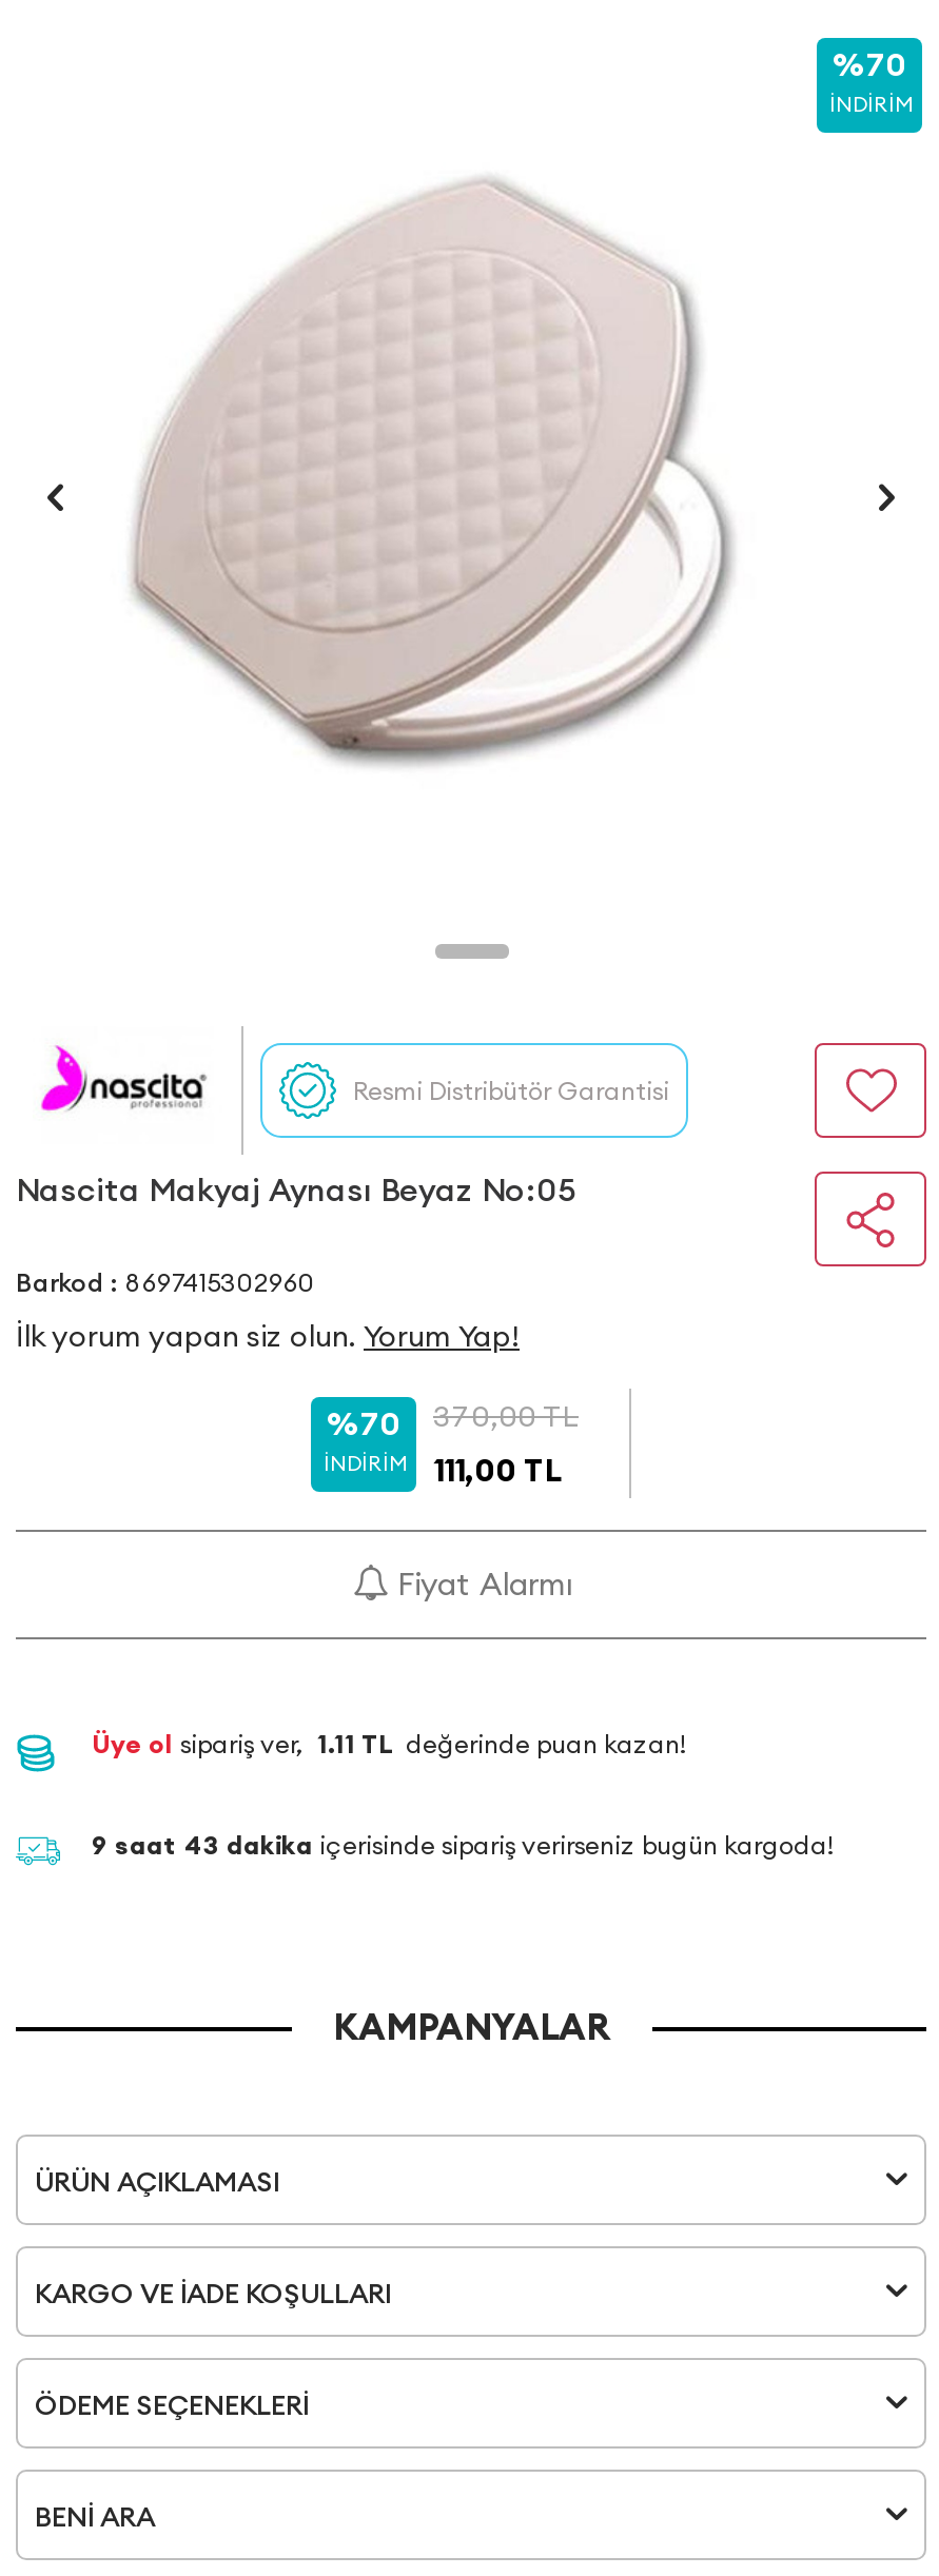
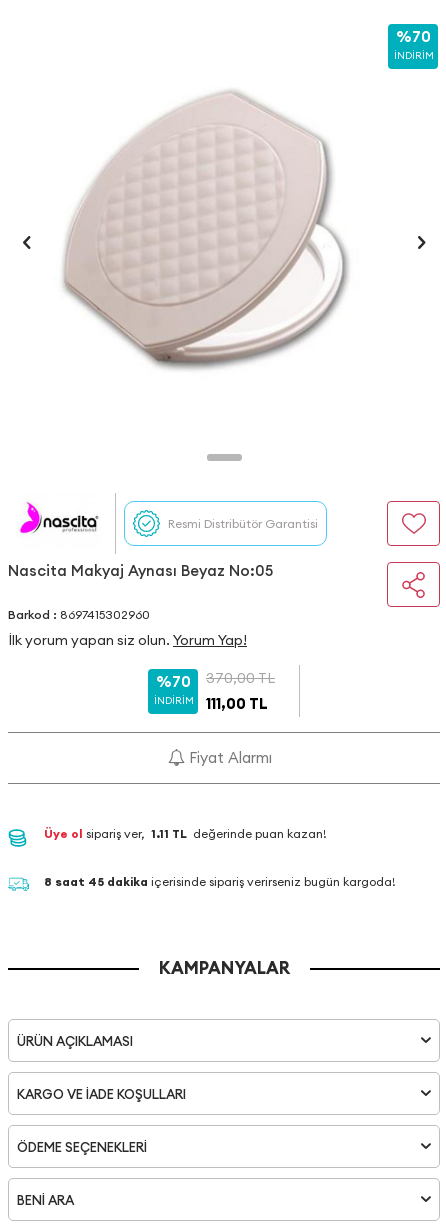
[92,1829,836,1861] 9 saat 43 dakika içerisinde sipariş verirseniz bugün kargoda! -> [44,874,396,889] 8 saat 45 dakika içerisinde sipariş verirseniz bugün kargoda!

